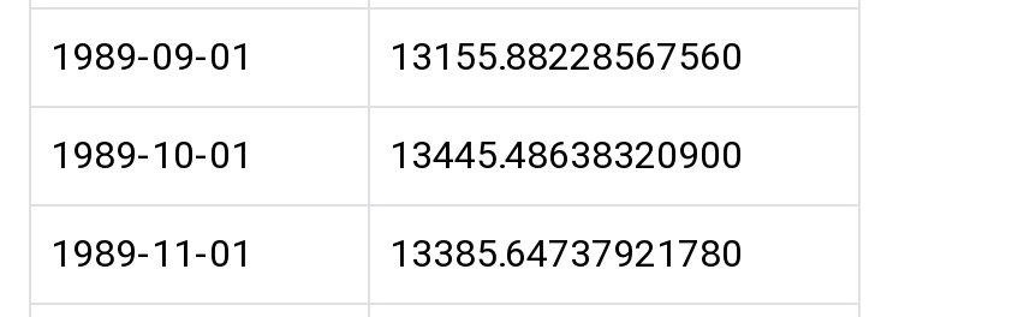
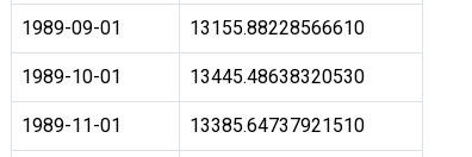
[389,34,743,79] 13155.88228567560 -> [190,17,365,39] 13155.88228566610
[389,132,743,178] 13445.48638320900 -> [190,65,365,88] 13445.48638320530
[389,231,743,276] 13385.64737921780 -> [190,114,365,137] 13385.64737921510

